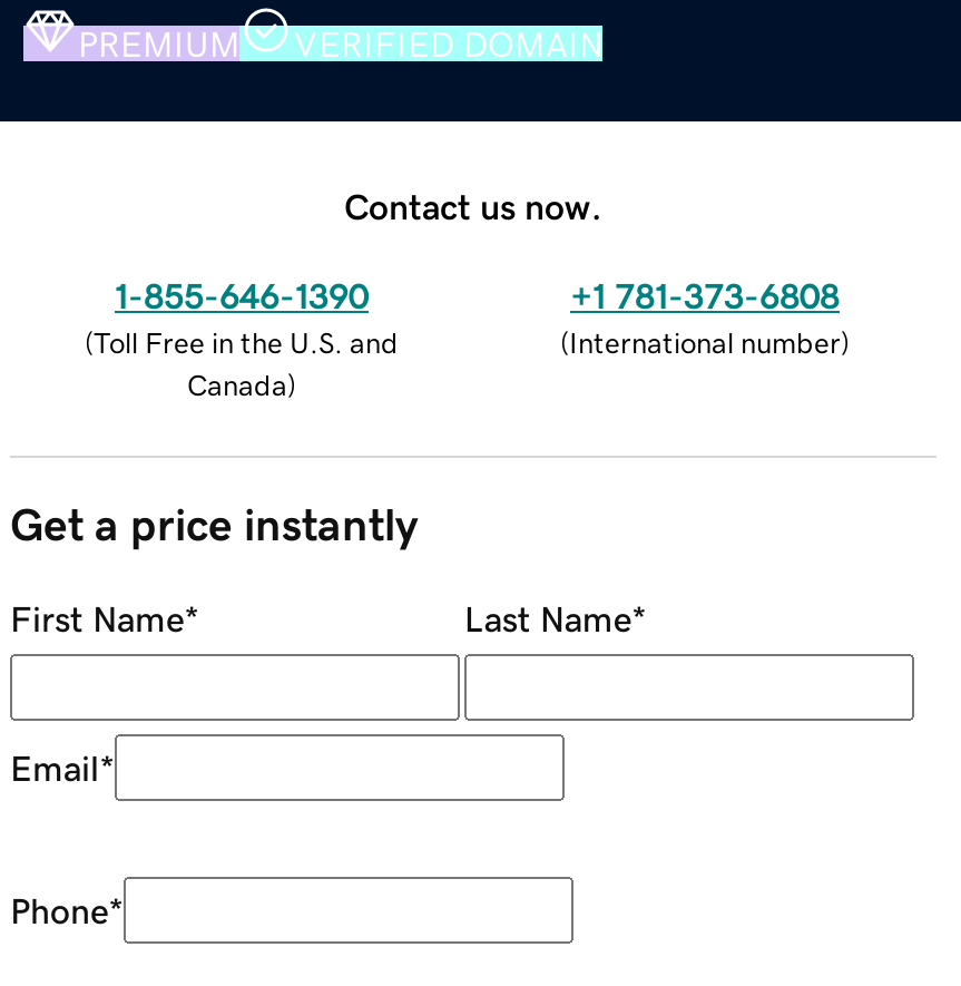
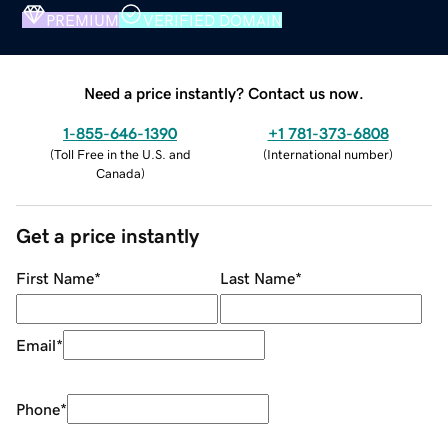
[344,187,602,223] Contact us now. -> [84,85,364,101] Need a price instantly? Contact us now.

